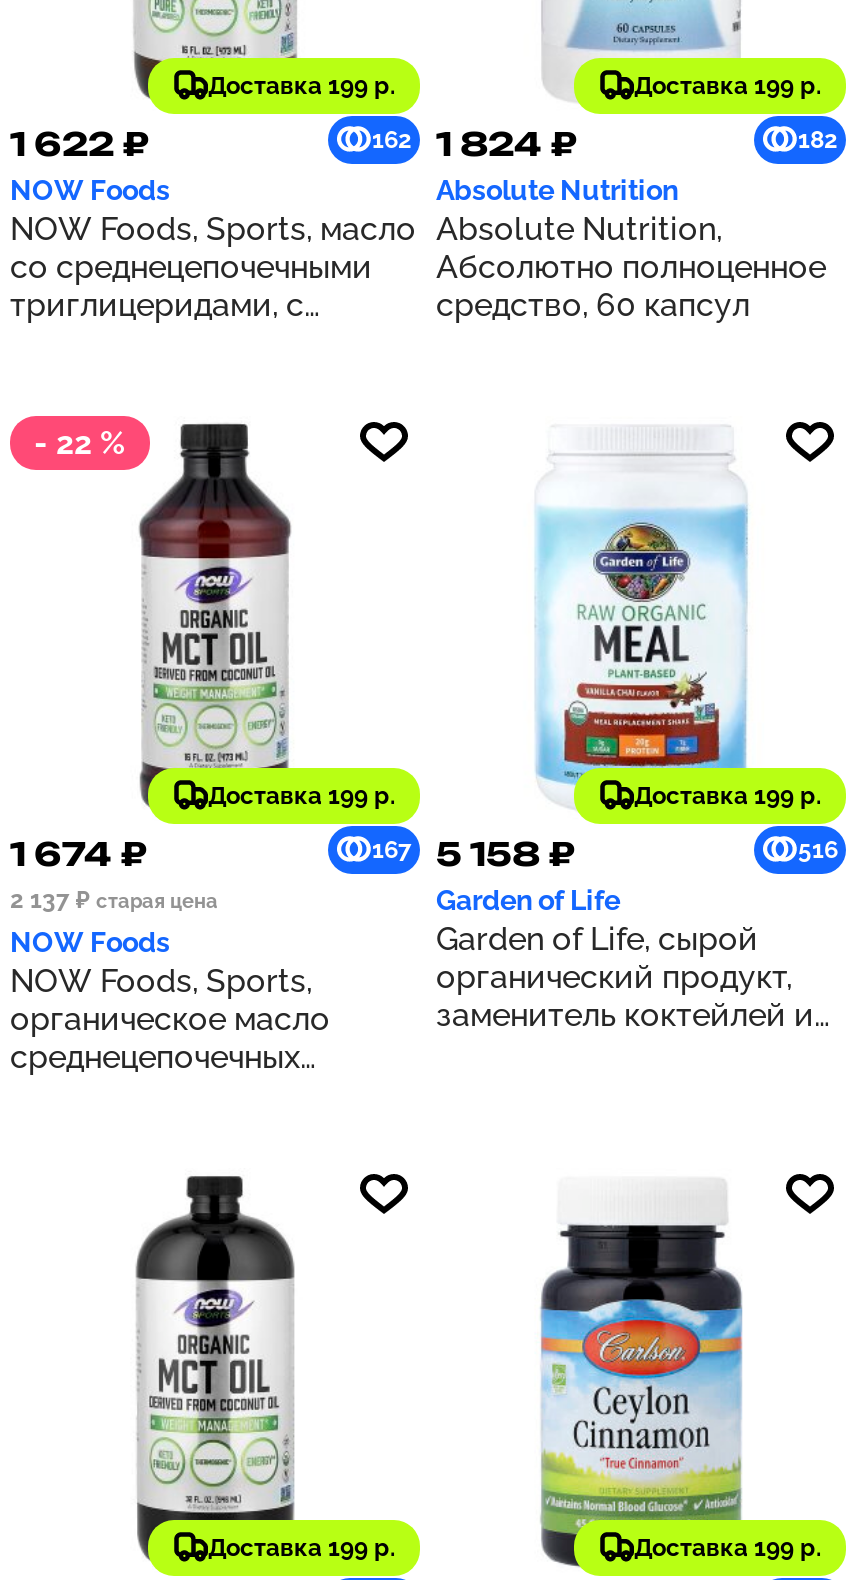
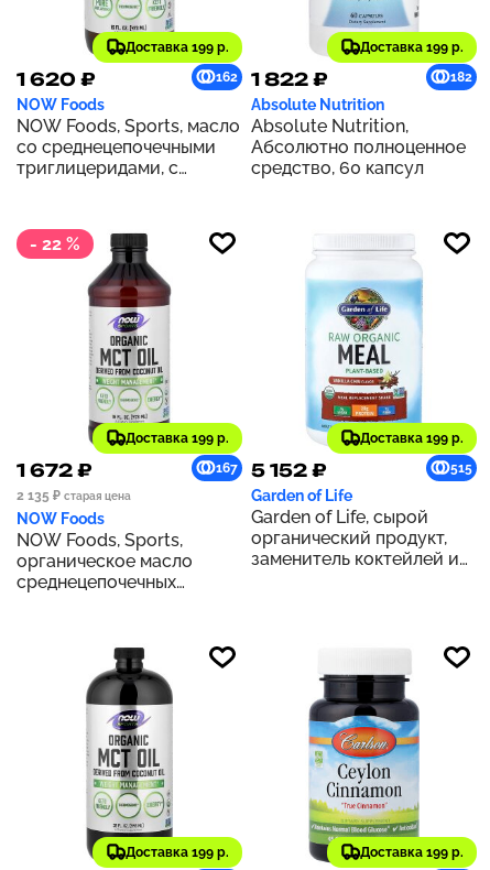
[10,123,150,163] 1 622 ₽ -> [17,68,96,90] 1 620 ₽
[372,123,578,163] 162 1 824 ₽ -> [216,68,328,90] 162 1 822 ₽
[10,833,148,873] 1 674 ₽ -> [17,459,92,481] 1 672 ₽
[372,833,576,873] 167 5 158 ₽ -> [216,459,327,481] 167 5 152 ₽
[798,836,838,864] 516 -> [450,460,472,476] 515
[10,886,218,914] 2 137 ₽ старая цена -> [17,488,131,503] 2 135 ₽ старая цена

